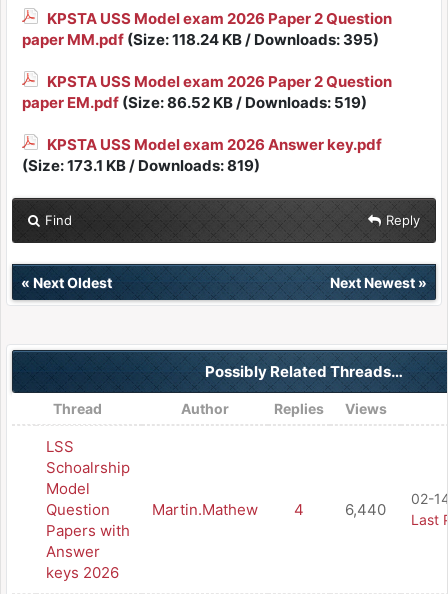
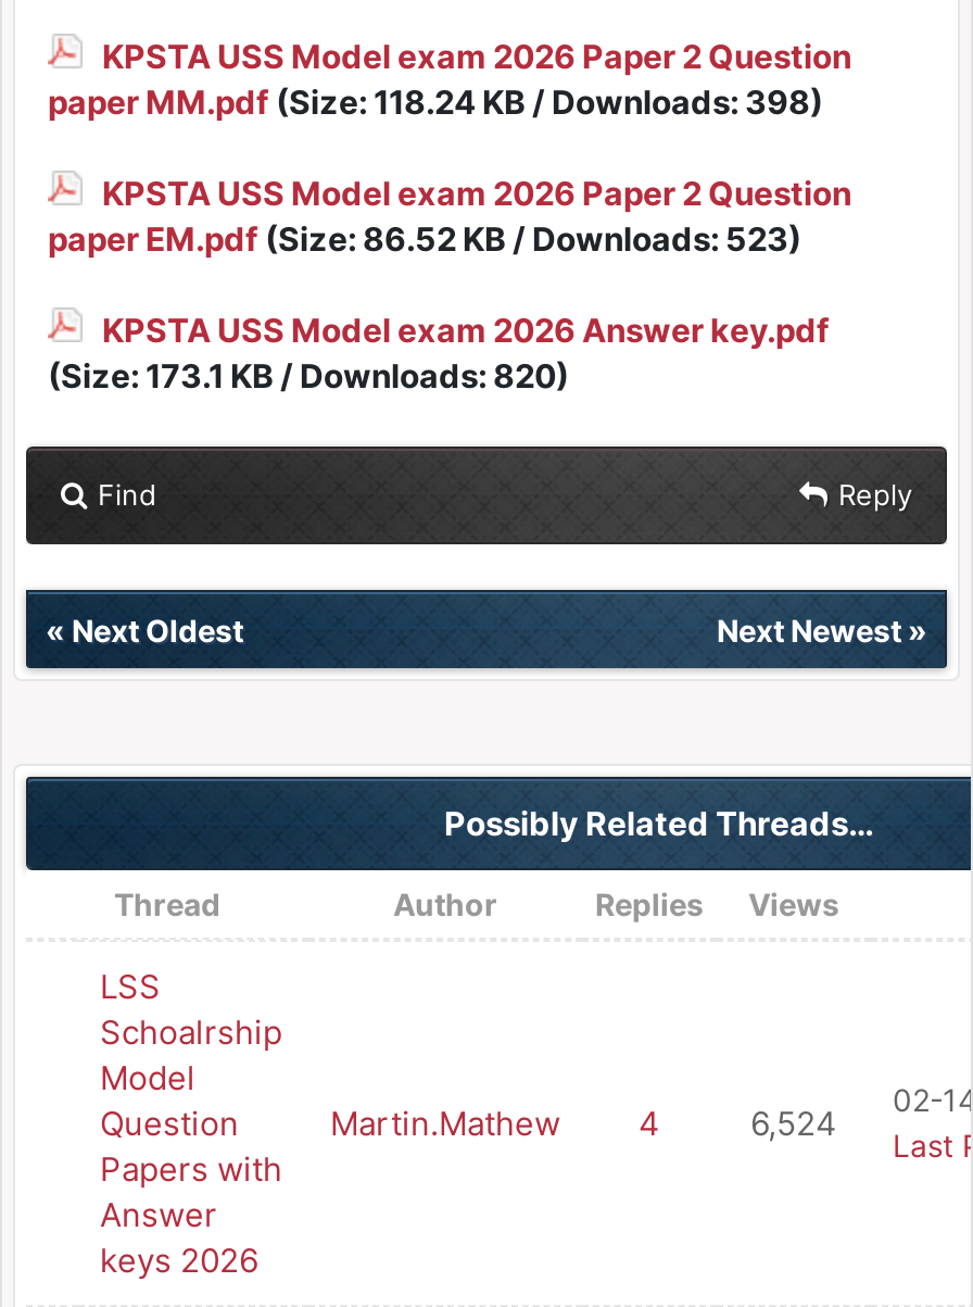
[22,30,379,49] paper MM.pdf (Size: 118.24 KB / Downloads: 395) -> [48,81,823,123] paper MM.pdf (Size: 118.24 KB / Downloads: 398)
[22,93,367,112] paper EM.pdf (Size: 86.52 KB / Downloads: 519) -> [48,218,801,260] paper EM.pdf (Size: 86.52 KB / Downloads: 523)
[22,156,260,175] (Size: 173.1 KB / Downloads: 819) -> [48,355,569,397] (Size: 173.1 KB / Downloads: 820)
[345,500,386,519] 6,440 -> [750,1103,837,1144] 6,524

